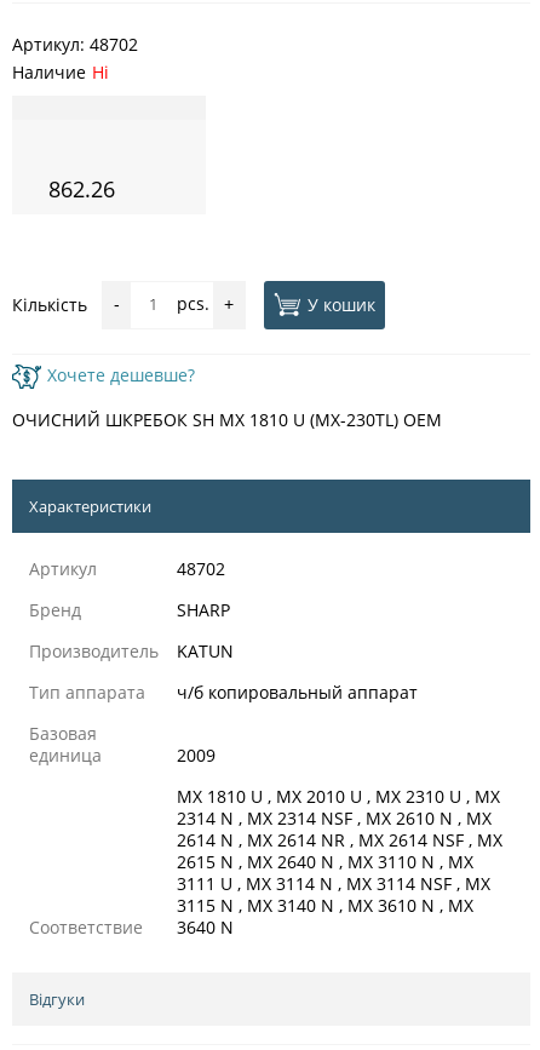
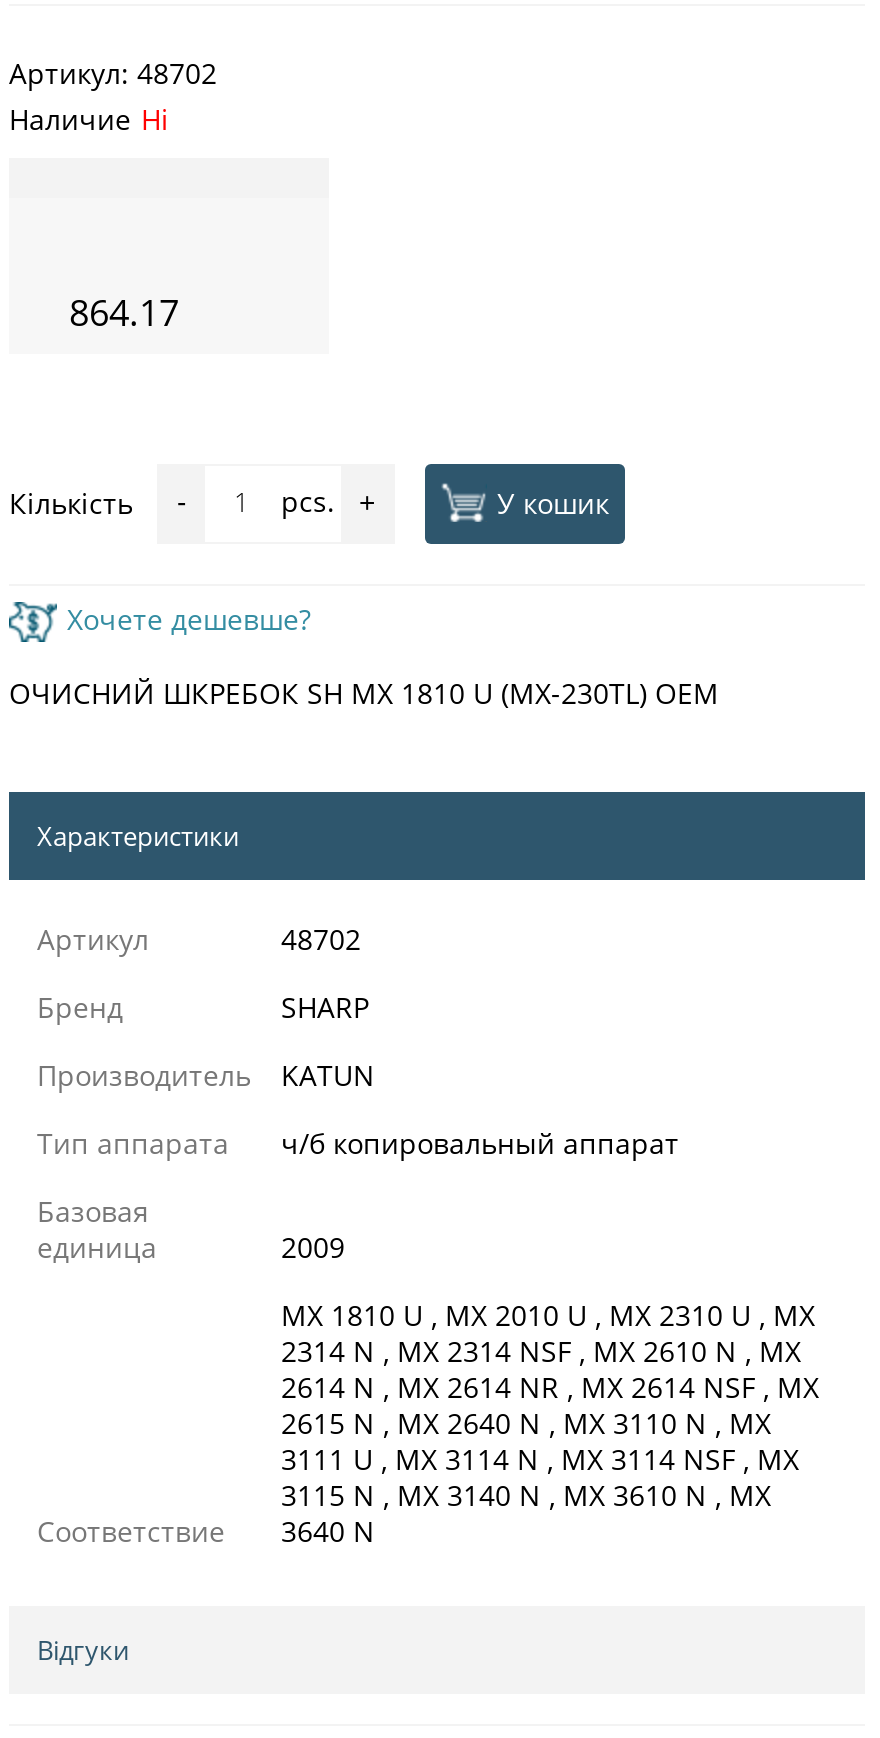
[48,174,115,203] 862.26 -> [69,287,179,335] 864.17

